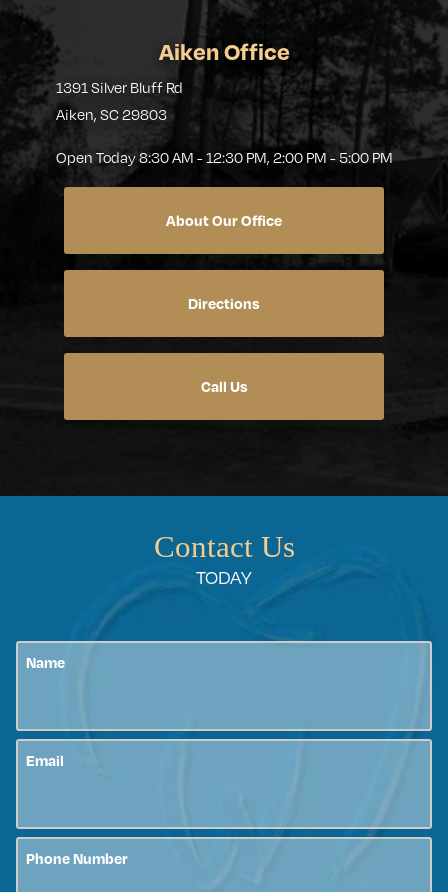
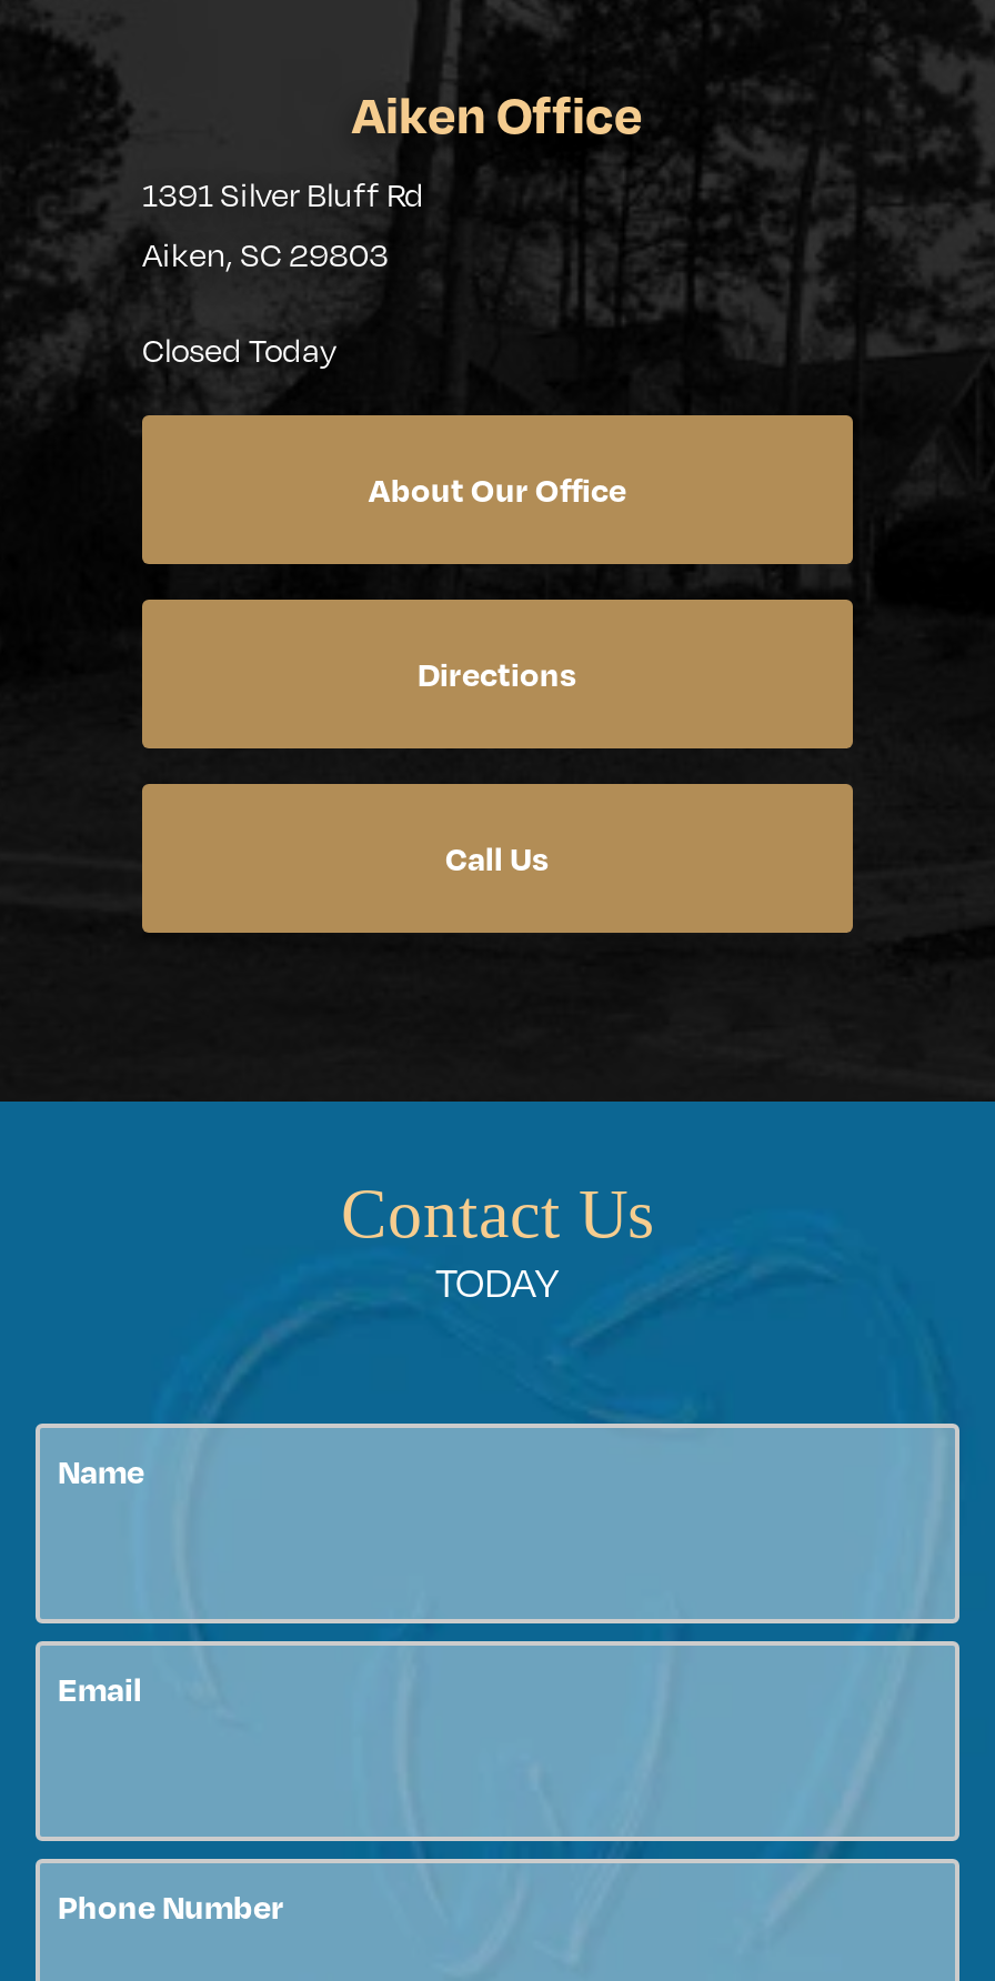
[55,147,392,167] Open Today 8:30 AM - 12:30 PM, 2:00 PM - 5:00 PM -> [142,327,338,372] Closed Today

